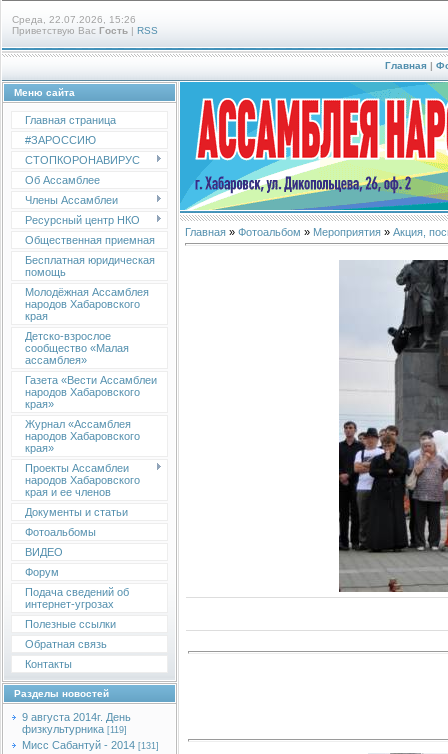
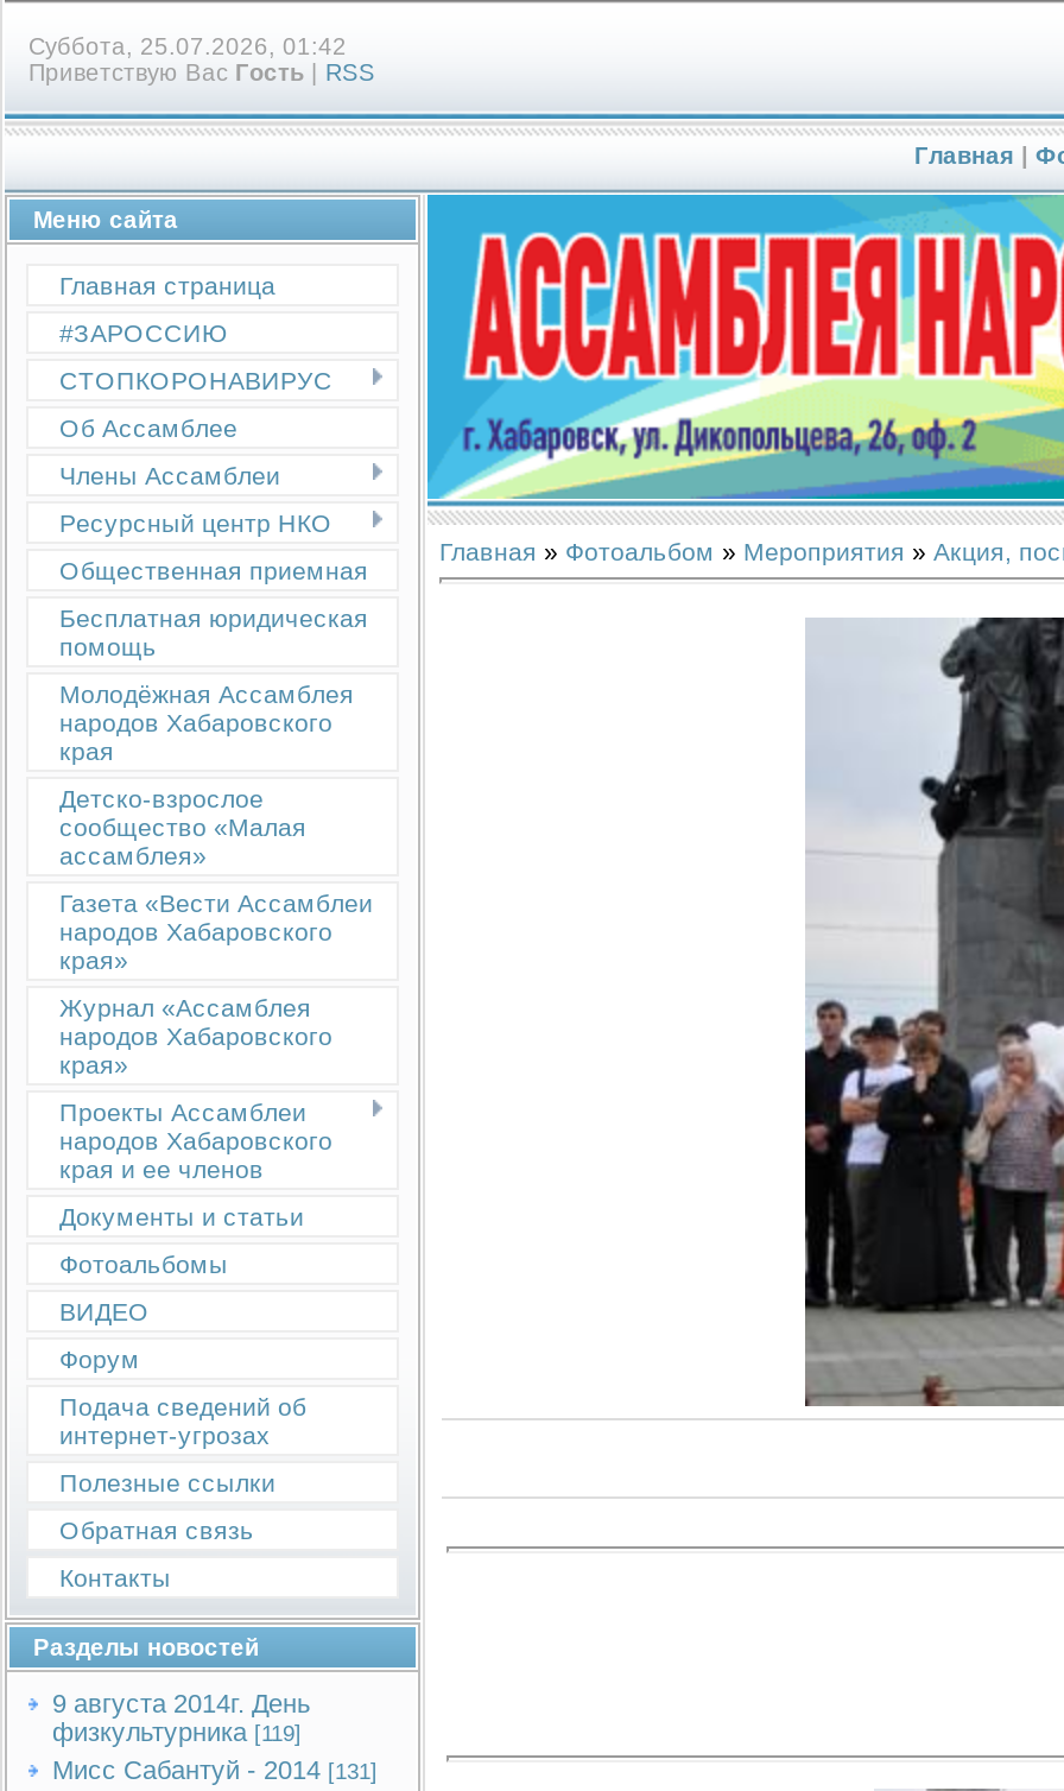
[12,14,136,25] Среда, 22.07.2026, 15:26 -> [28,33,347,59] Суббота, 25.07.2026, 01:42

